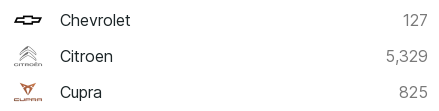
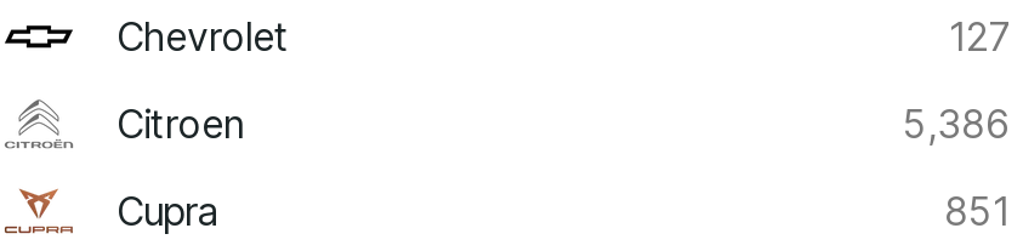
[385,45,428,65] 5,329 -> [903,98,1010,147] 5,386
[399,81,428,101] 825 -> [944,186,1010,234] 851

